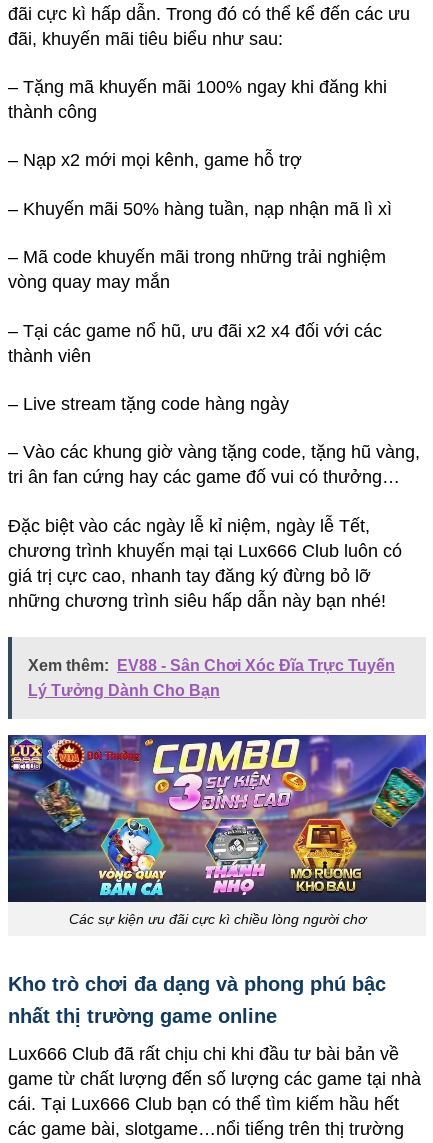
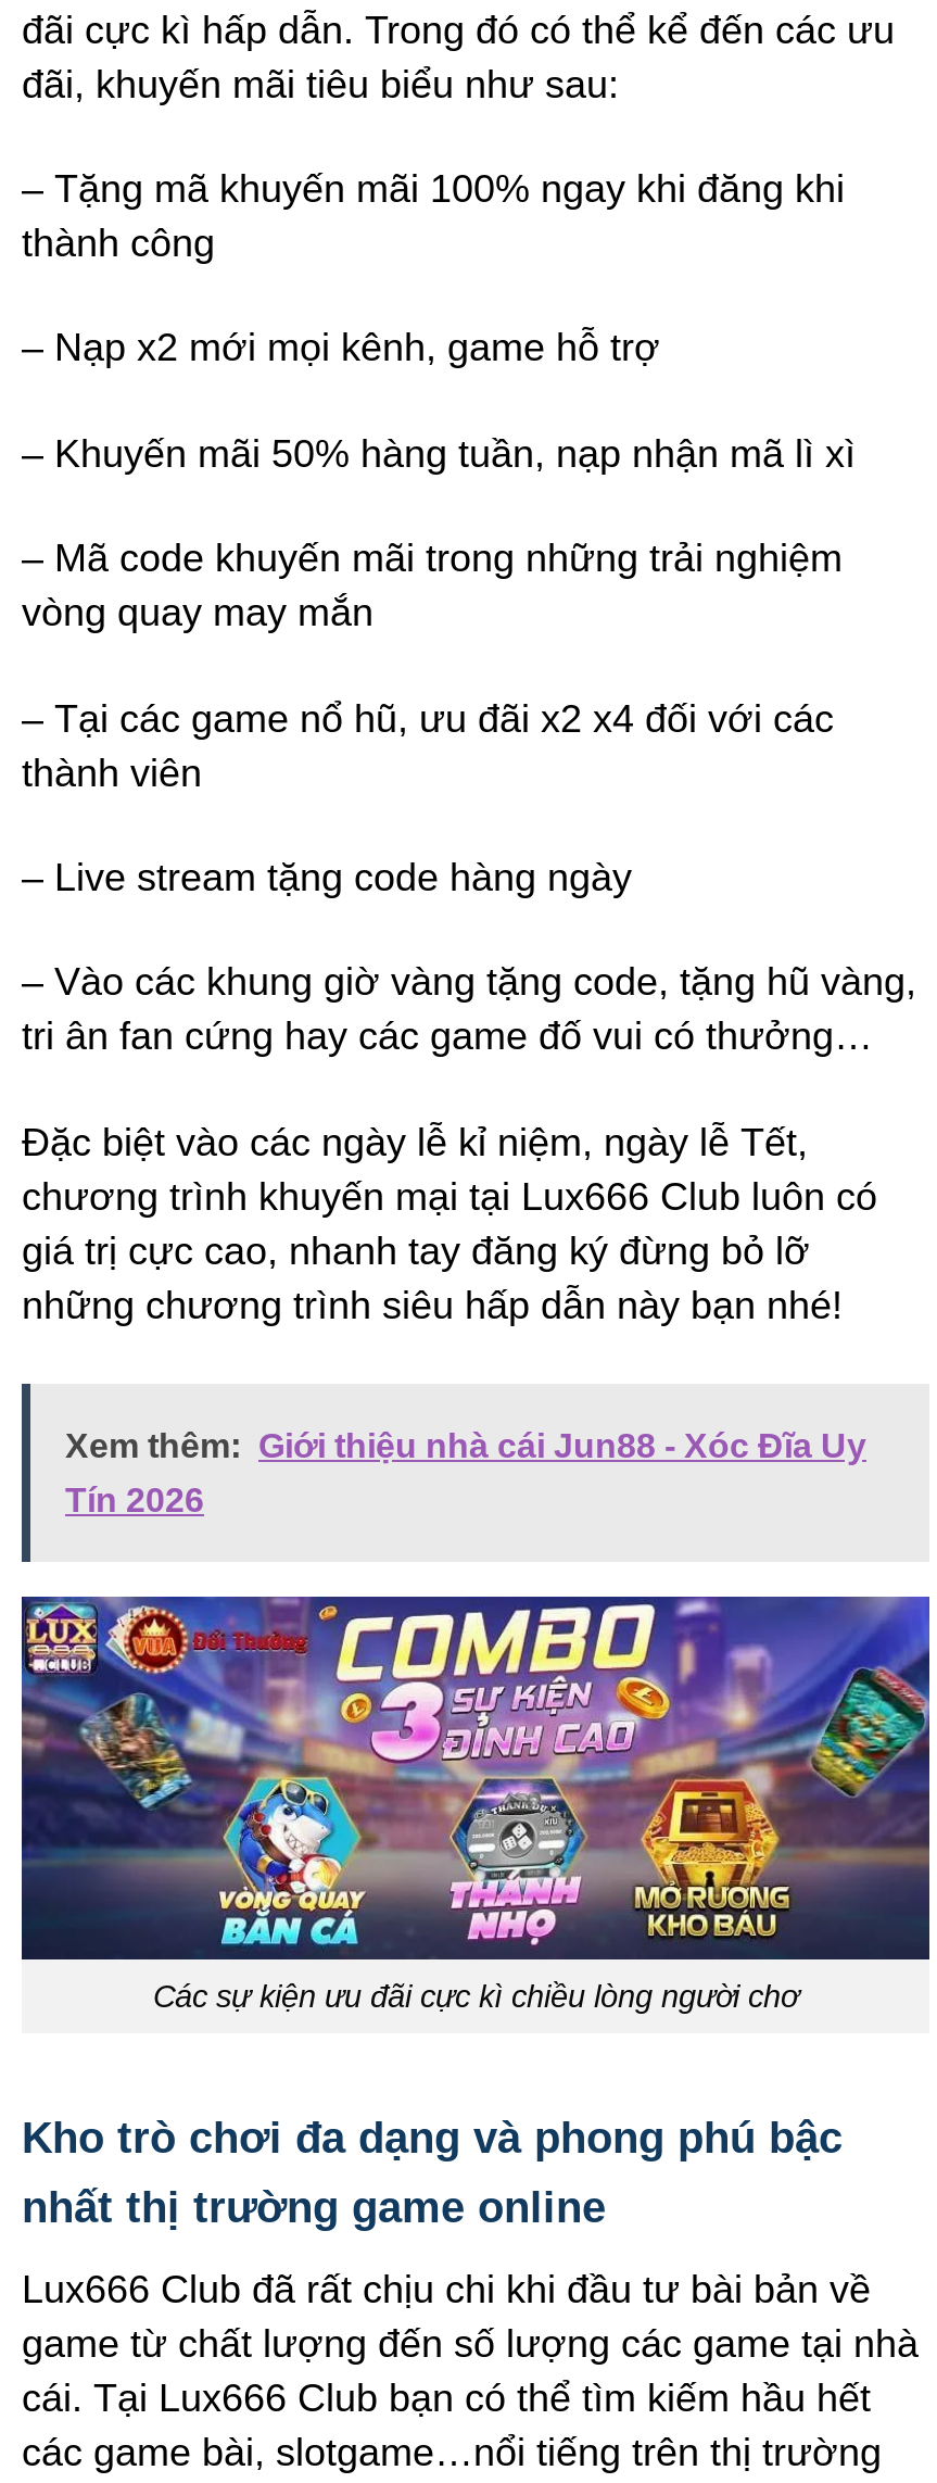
[28,657,395,674] Xem thêm: EV88 - Sân Chơi Xóc Đĩa Trực Tuyến -> [65,1428,866,1465] Xem thêm: Giới thiệu nhà cái Jun88 - Xóc Đĩa Uy
[28,682,220,699] Lý Tưởng Dành Cho Bạn -> [65,1482,204,1519] Tín 2026

